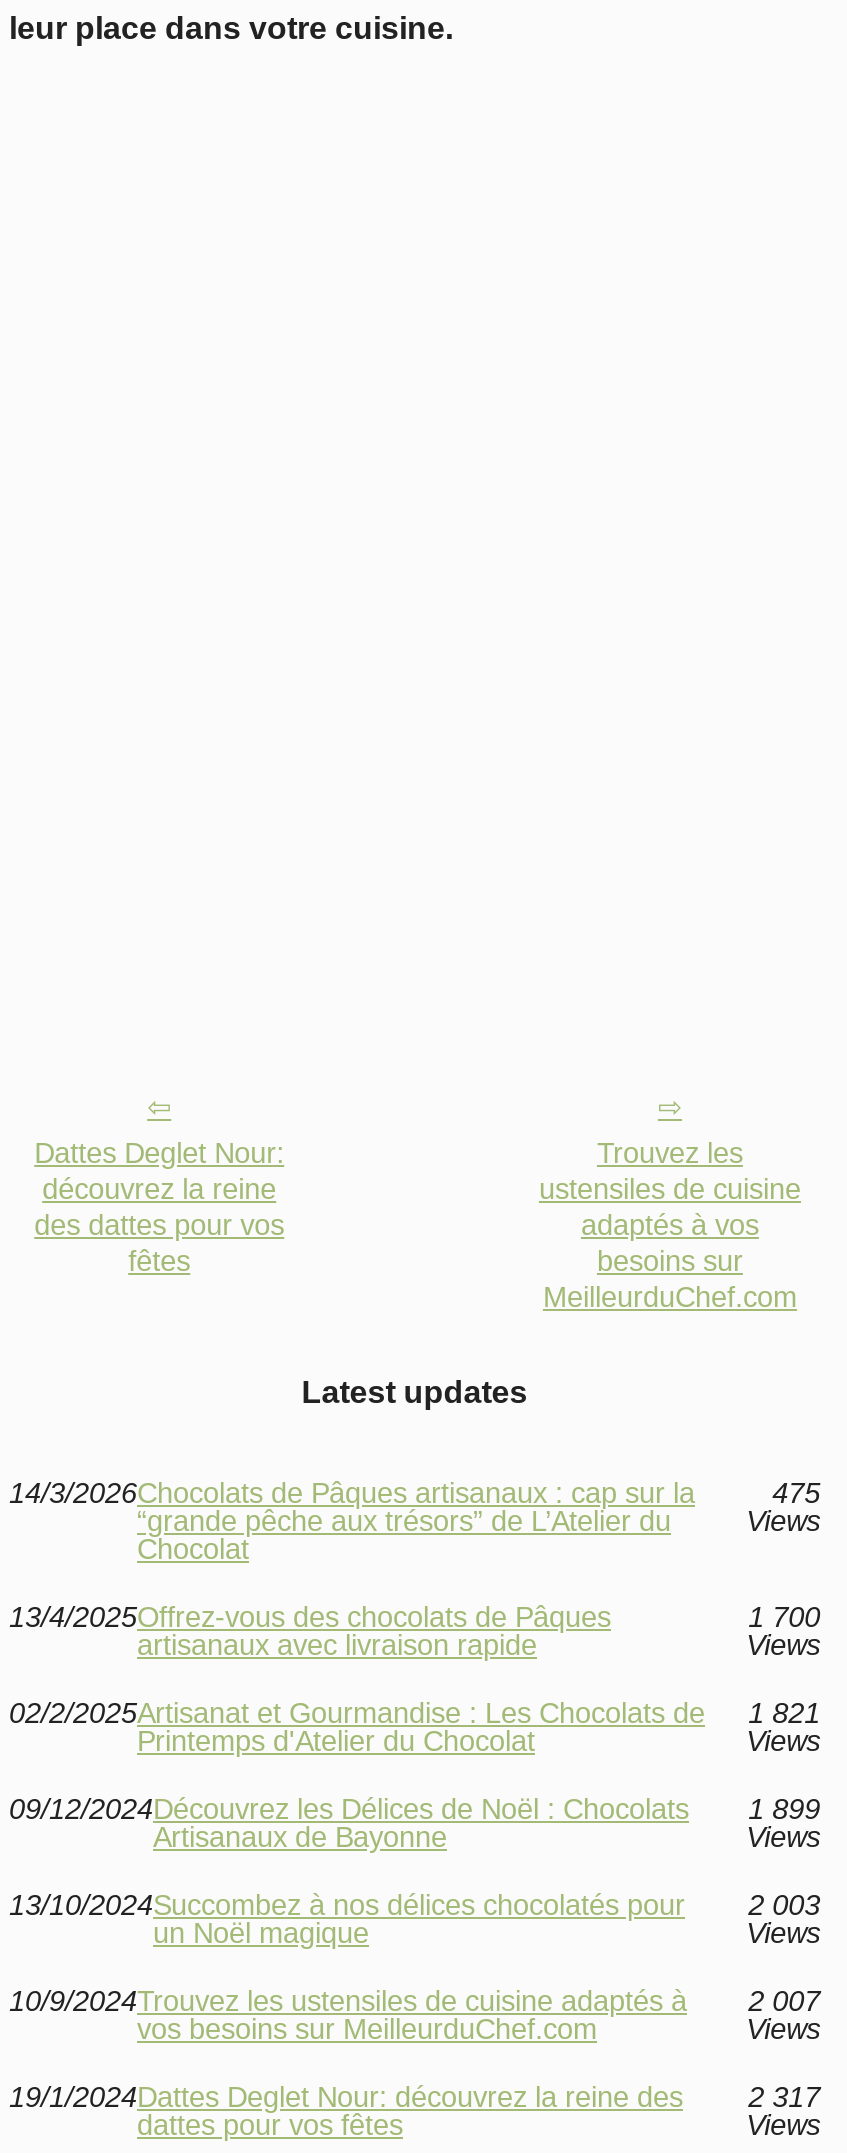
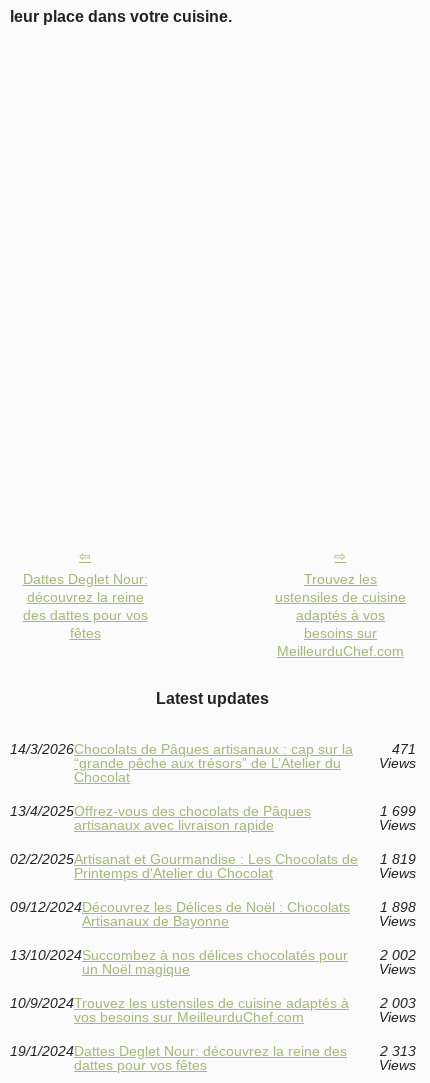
[772,1478,820,1510] 475 -> [392,741,416,757] 471
[748,1602,820,1634] 1 700 -> [380,803,416,819] 1 699
[9,1698,820,1730] 02/2/2025Artisanat et Gourmandise : Les Chocolats de 1 821 -> [10,851,416,867] 02/2/2025Artisanat et Gourmandise : Les Chocolats de 1 819
[9,1794,820,1826] 09/12/2024Découvrez les Délices de Noël : Chocolats 1 899 -> [10,899,416,915] 09/12/2024Découvrez les Délices de Noël : Chocolats 1 898
[9,1890,820,1922] 13/10/2024Succombez à nos délices chocolatés pour 2 003 -> [10,947,416,963] 13/10/2024Succombez à nos délices chocolatés pour 2 002
[9,1986,820,2018] 10/9/2024Trouvez les ustensiles de cuisine adaptés à 2 007 -> [10,995,416,1011] 10/9/2024Trouvez les ustensiles de cuisine adaptés à 2 003
[748,2082,820,2114] 2 317 -> [380,1043,416,1059] 2 313

